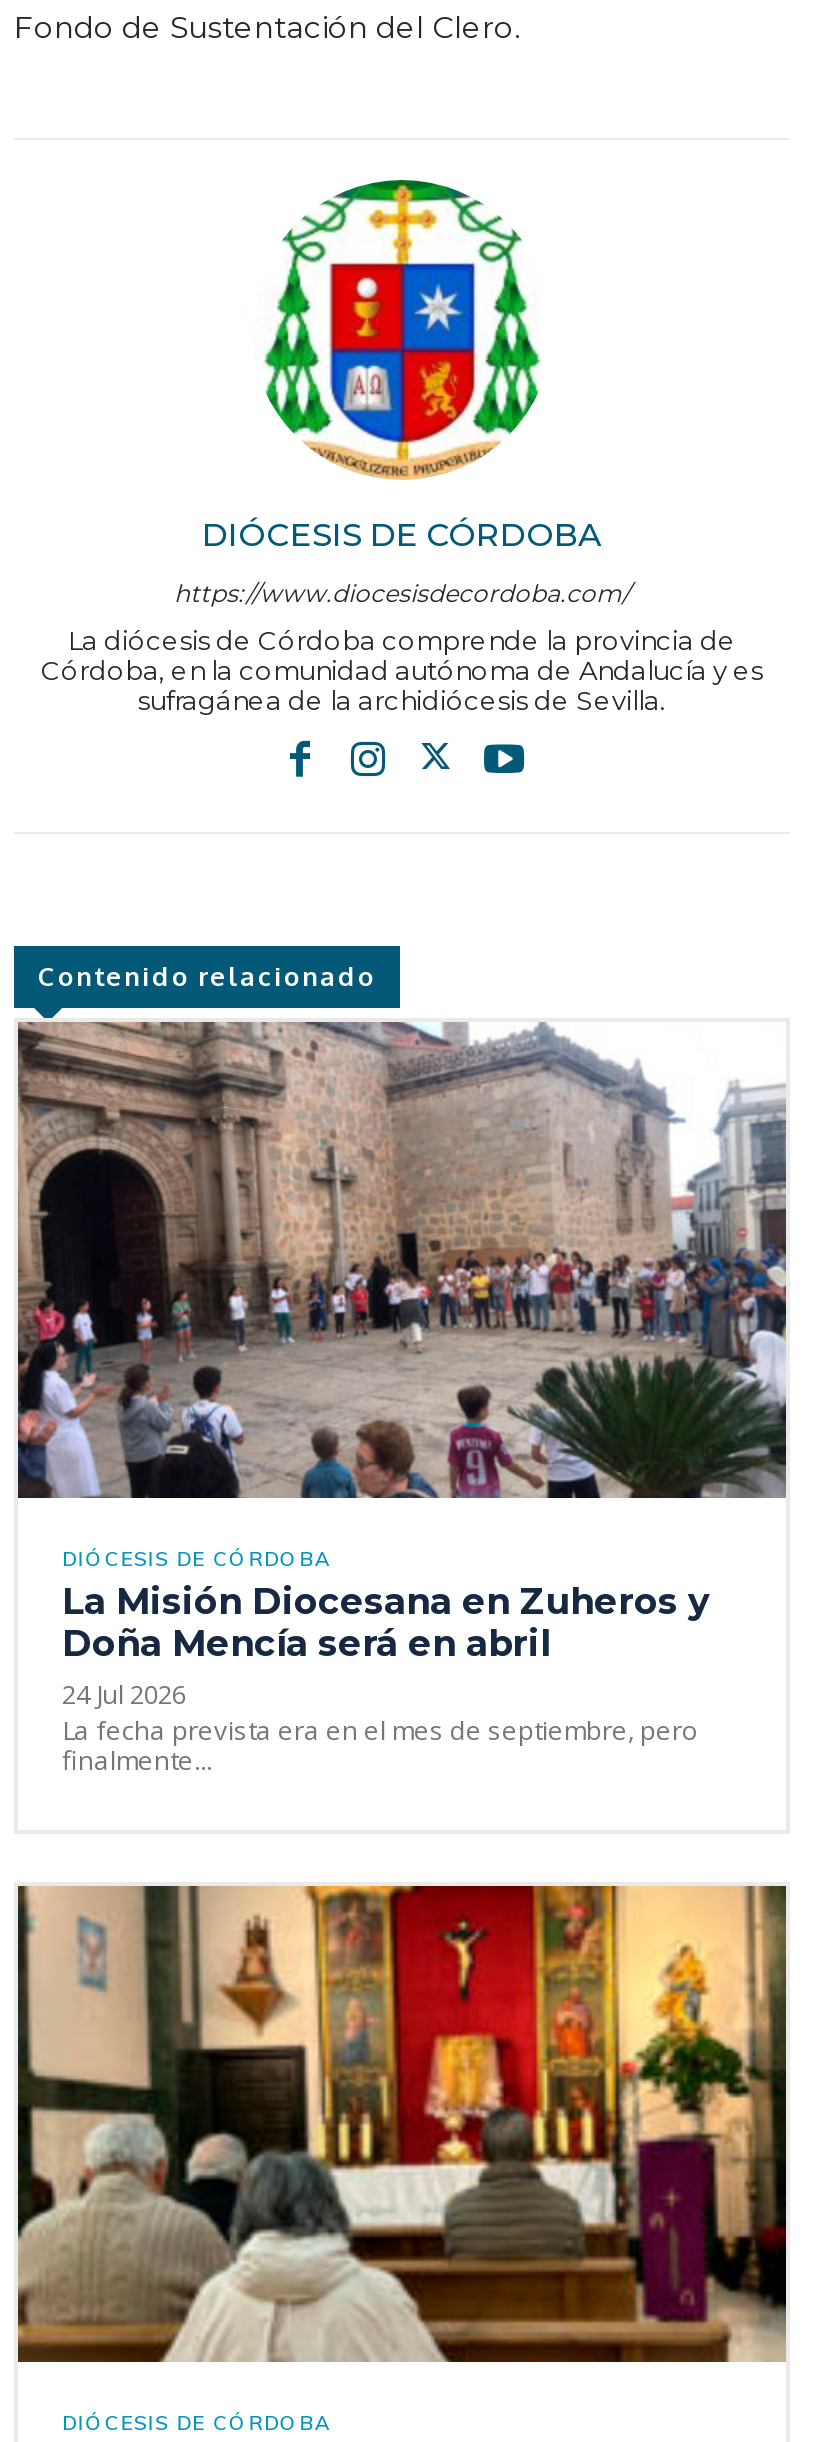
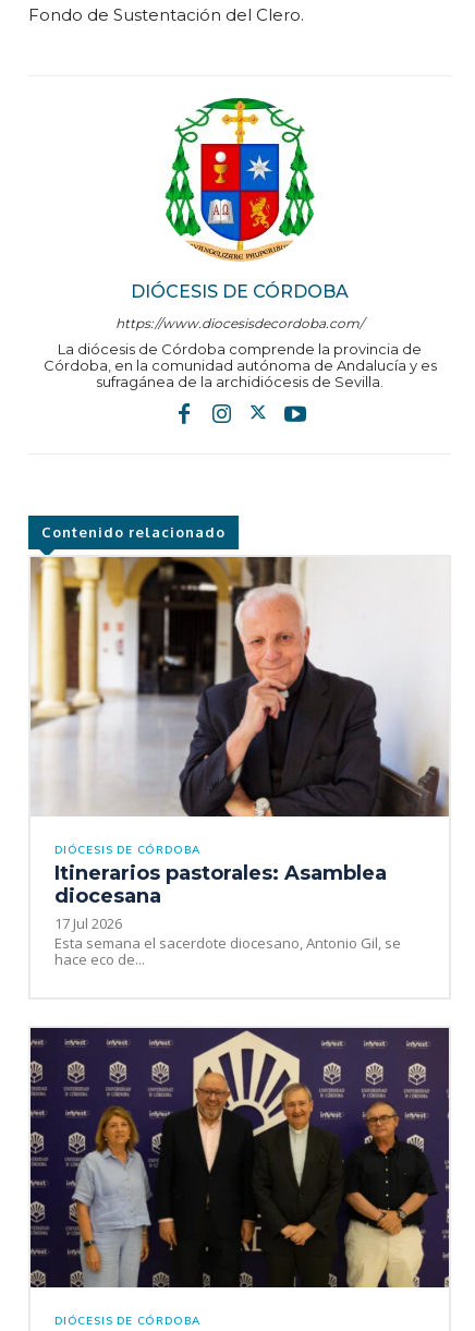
[16,1020,788,1500] [image] -> [31,556,449,818] [image]
[62,1580,710,1778] La Misión Diocesana en Zuheros y | Doña Mencía será en abril | 24 Jul 2026 | La fecha prevista era en el mes de septiembre, pero | finalmente... -> [54,861,401,969] Itinerarios pastorales: Asamblea | diocesana | 17 Jul 2026 | Esta semana el sacerdote diocesano, Antonio Gil, se | hace eco de...
[16,1884,788,2364] [image] -> [29,1027,450,1288] [image]

